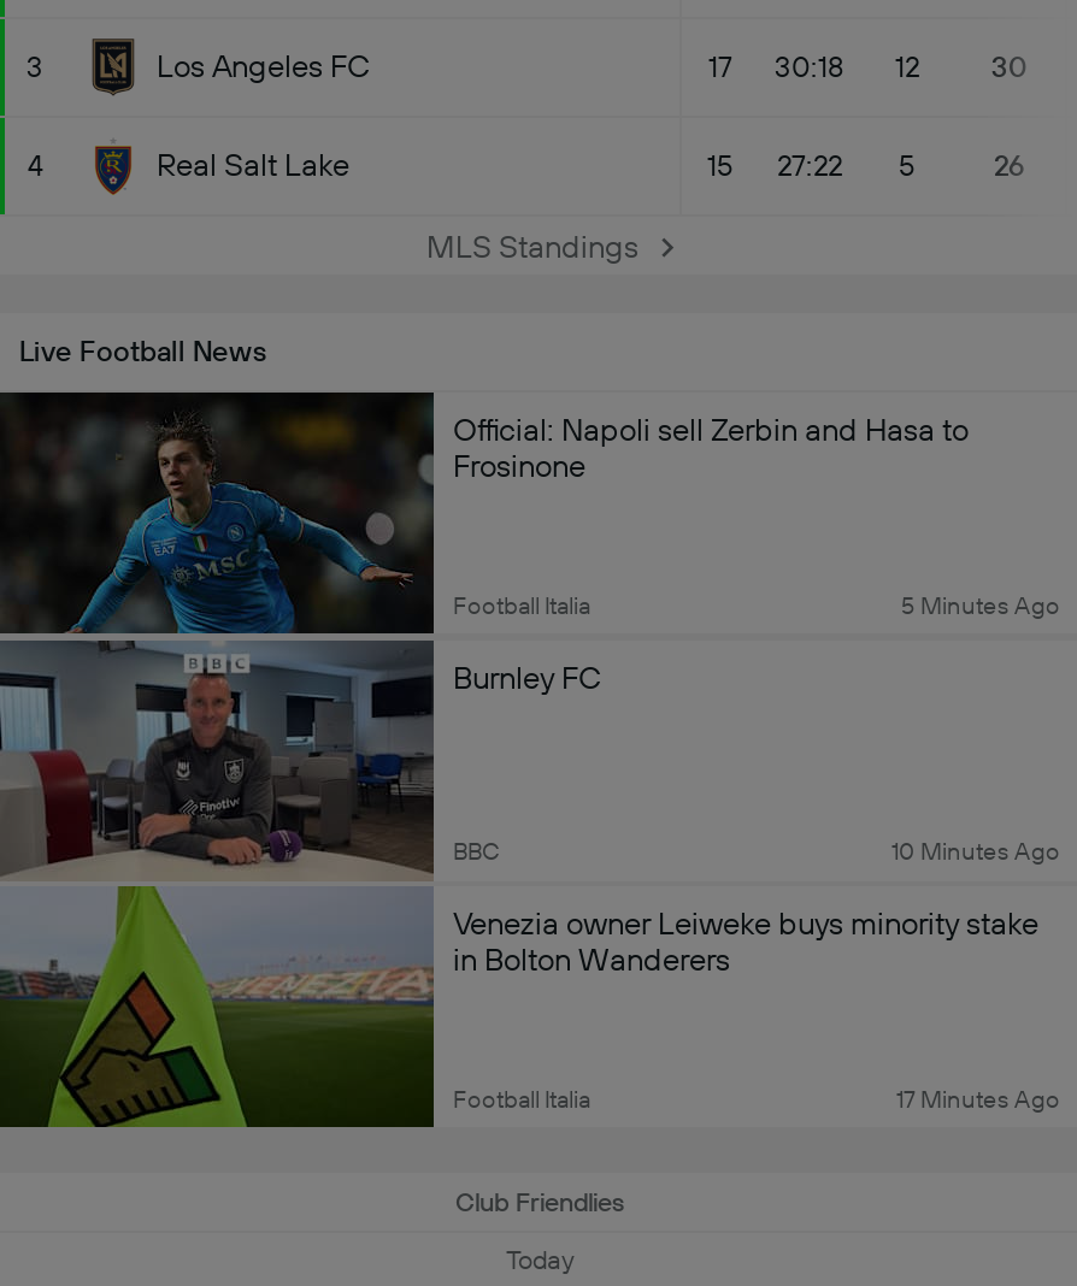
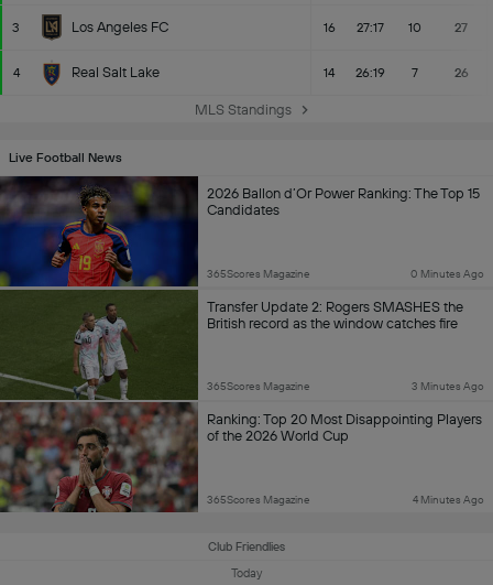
[708,51,732,84] 17 -> [323,20,335,35] 16
[775,51,844,84] 30:18 -> [356,20,384,35] 27:17
[895,51,919,84] 12 -> [408,20,421,35] 10
[991,51,1028,84] 30 -> [454,20,468,35] 27
[707,149,734,183] 15 -> [324,65,335,80] 14
[777,149,842,183] 27:22 -> [355,65,385,80] 26:19
[899,149,916,183] 5 -> [411,65,418,80] 7
[7,390,969,1129] [image] | Official: Napoli sell Zerbin and Hasa to | Frosinone -> [3,175,480,513] [image] | 2026 Ballon d’Or Power Ranking: The Top 15 | Candidates
[453,591,1060,618] Football Italia | 5 Minutes Ago -> [207,267,484,279] 365Scores Magazine | 0 Minutes Ago
[453,659,600,695] Burnley FC -> [207,298,463,331] Transfer Update 2: Rogers SMASHES the | British record as the window catches fire
[453,839,1060,865] BBC | 10 Minutes Ago -> [207,380,484,392] 365Scores Magazine | 3 Minutes Ago
[453,906,1038,978] Venezia owner Leiweke buys minority stake | in Bolton Wanderers -> [207,411,482,444] Ranking: Top 20 Most Disappointing Players | of the 2026 World Cup
[453,1086,1060,1112] Football Italia | 17 Minutes Ago -> [207,493,484,505] 365Scores Magazine | 4 Minutes Ago

